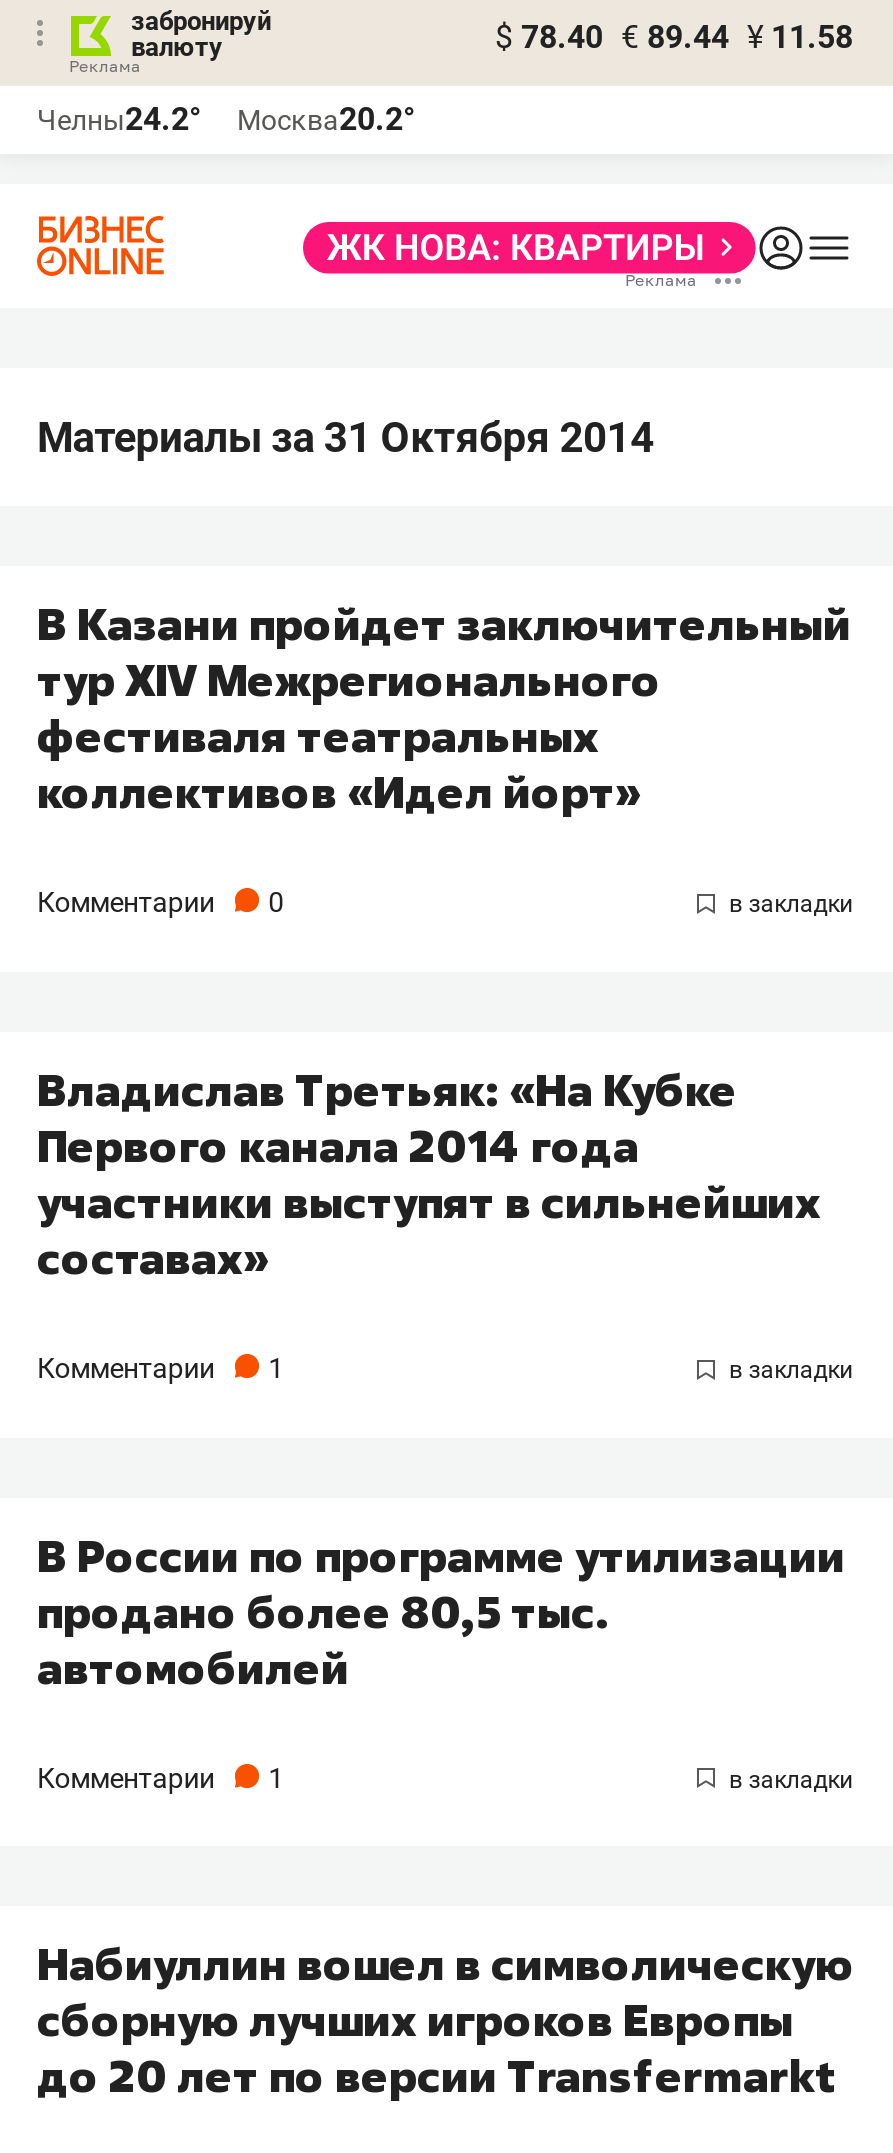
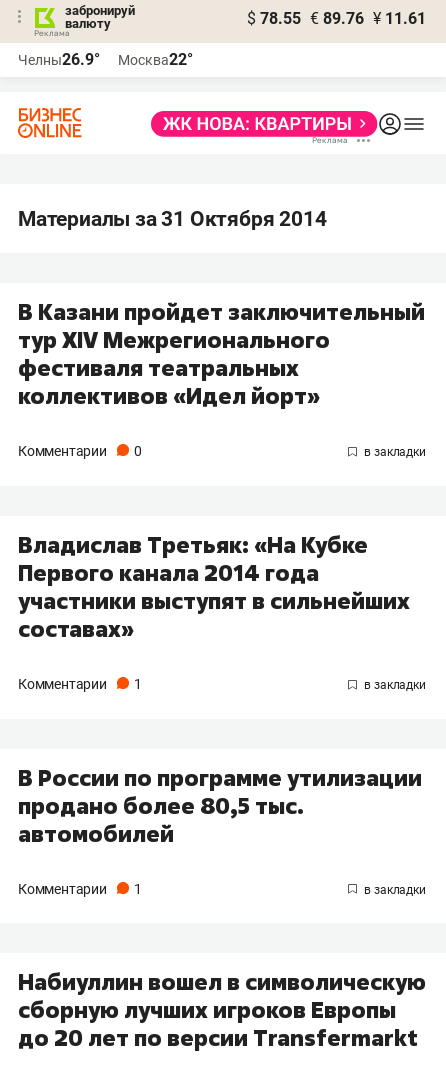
[495,18,853,56] $ 78.40 € 89.44 ¥ 11.58 -> [247,9,426,28] $ 78.55 € 89.76 ¥ 11.61
[37,100,201,138] Челны24.2° -> [18,50,100,69] Челны26.9°
[237,100,415,138] Москва20.2° -> [118,50,193,69] Москва22°

